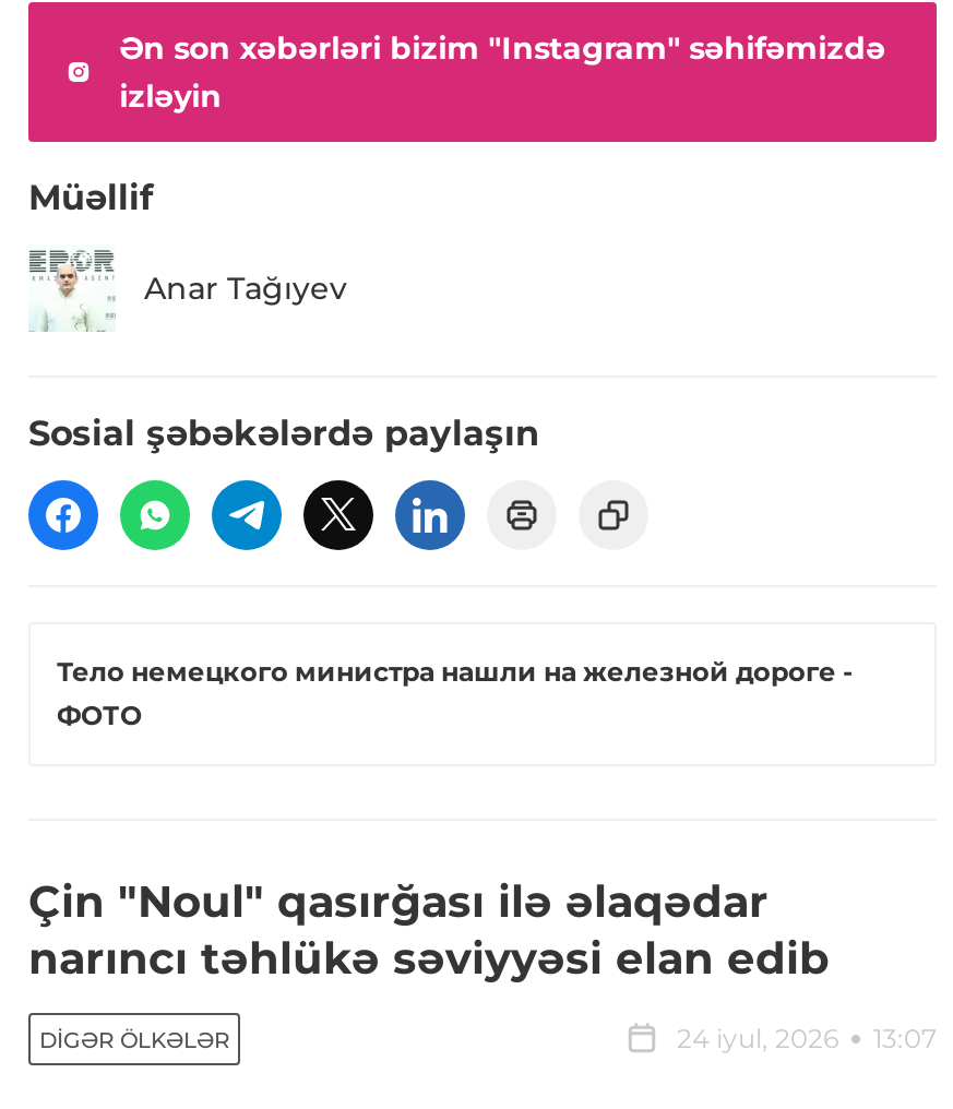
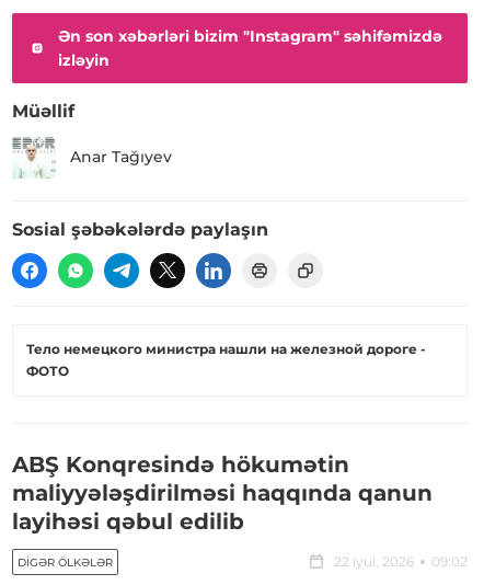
[28,876,830,985] Çin "Noul" qasırğası ilə əlaqədar | narıncı təhlükə səviyyəsi elan edib -> [12,452,433,535] ABŞ Konqresində hökumətin | maliyyələşdirilməsi haqqında qanun | layihəsi qəbul edilib
[677,1023,937,1055] 24 iyul, 2026 | 13:07 -> [334,554,468,570] 22 iyul, 2026 | 09:02

